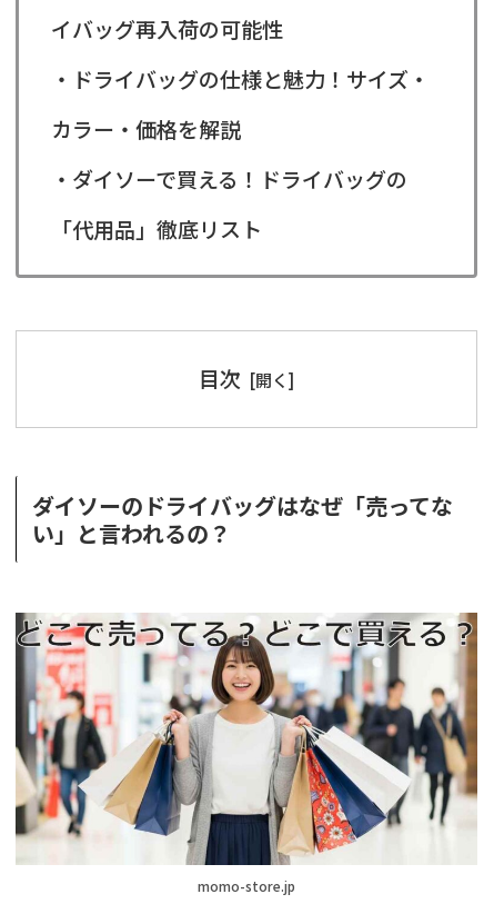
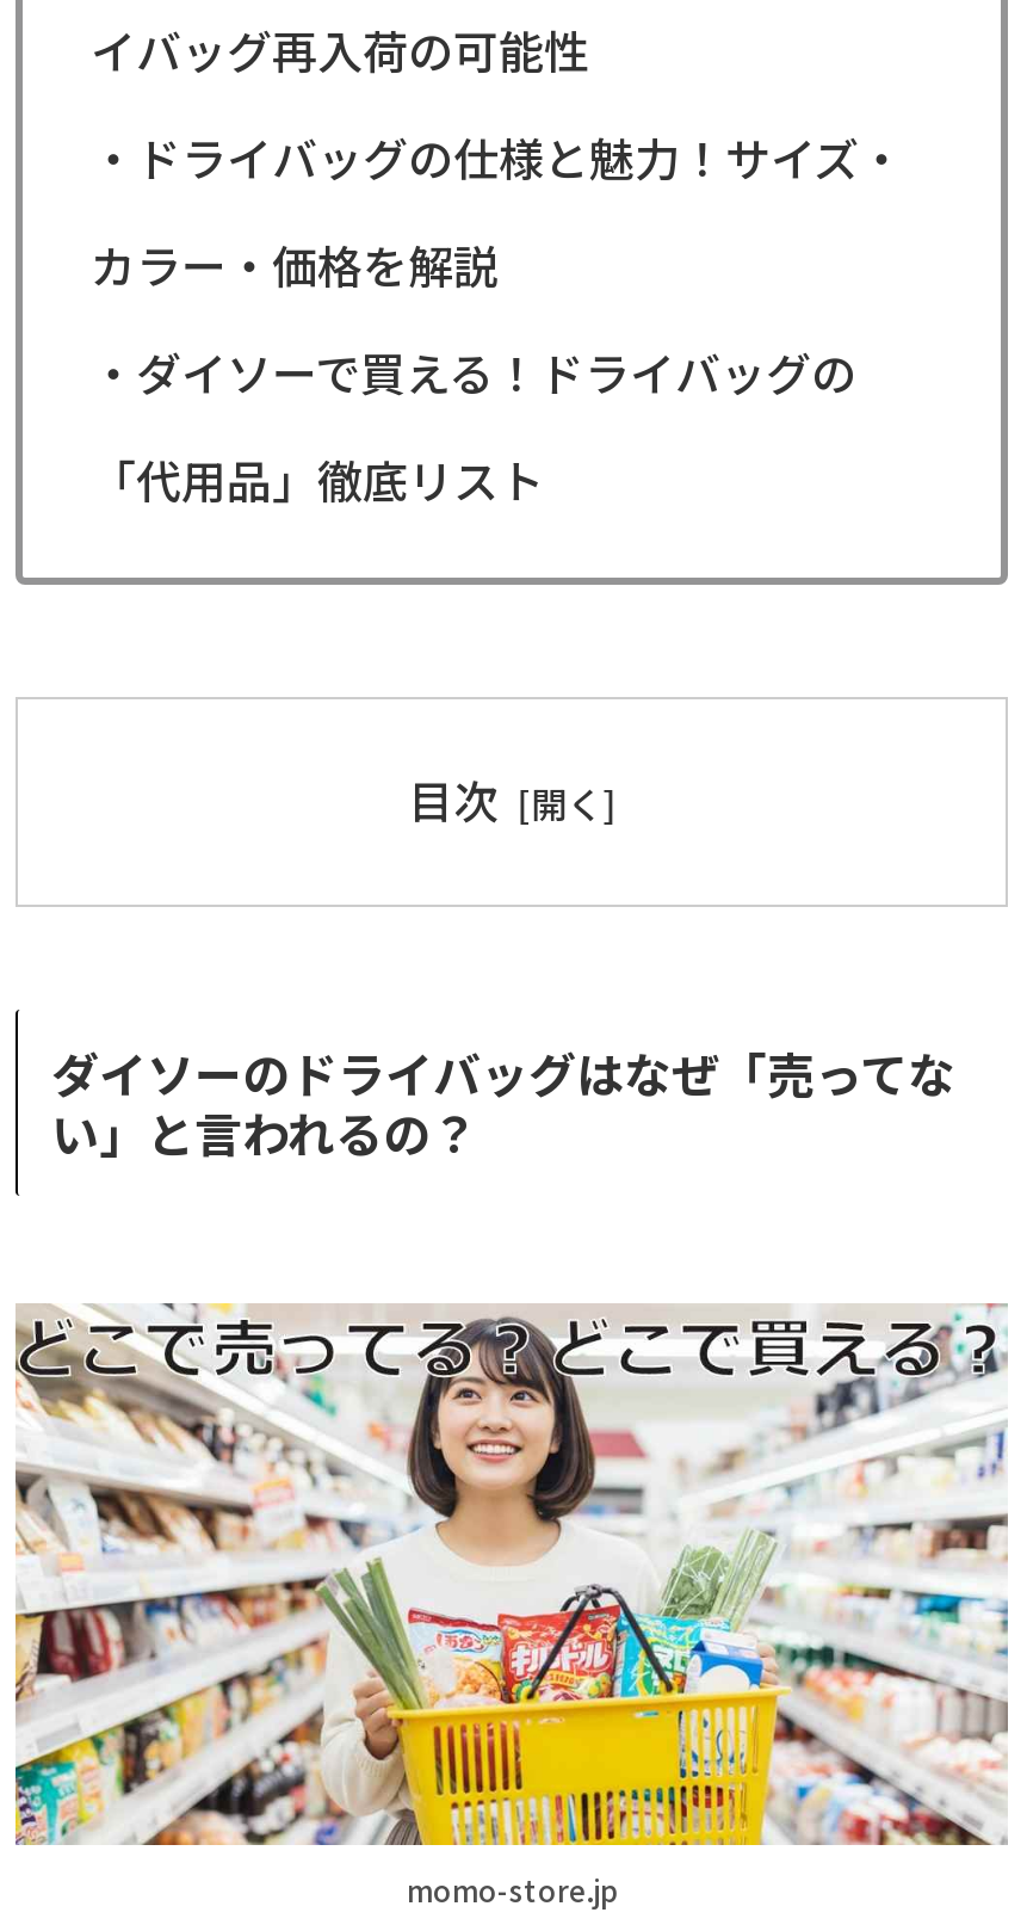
[14,612,478,866] [image] -> [13,1303,1010,1850] [image]

